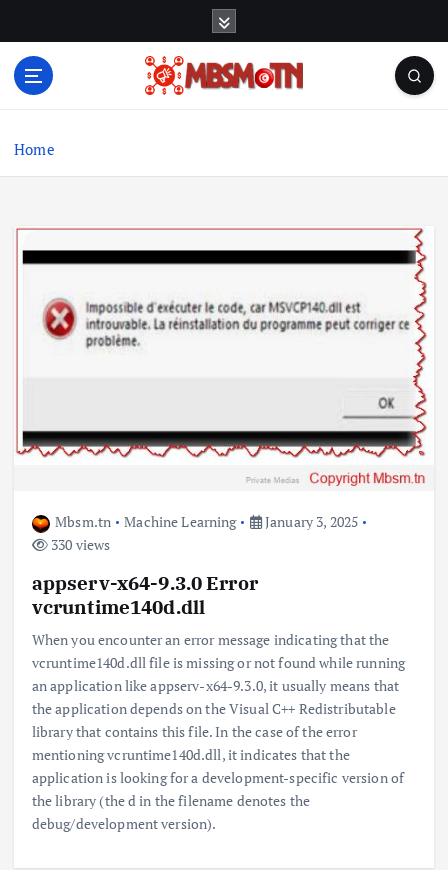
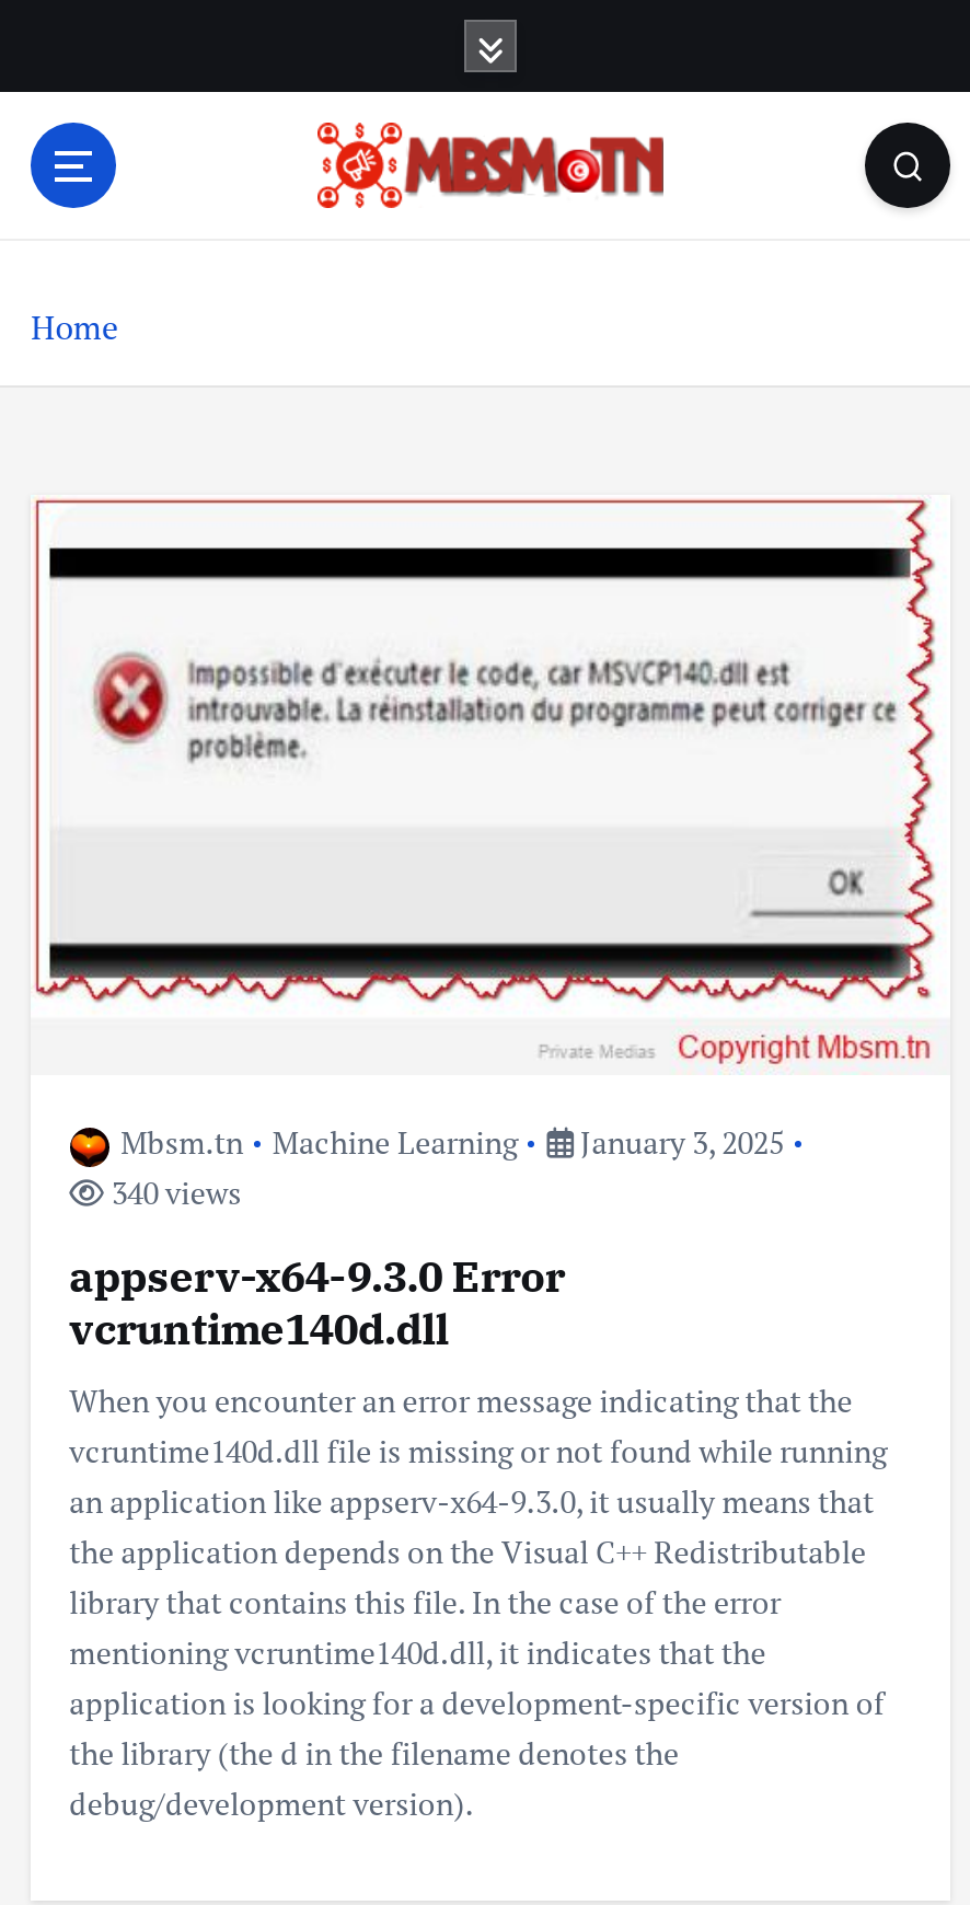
[48,535,110,554] 330 views -> [105,1173,241,1214] 340 views

